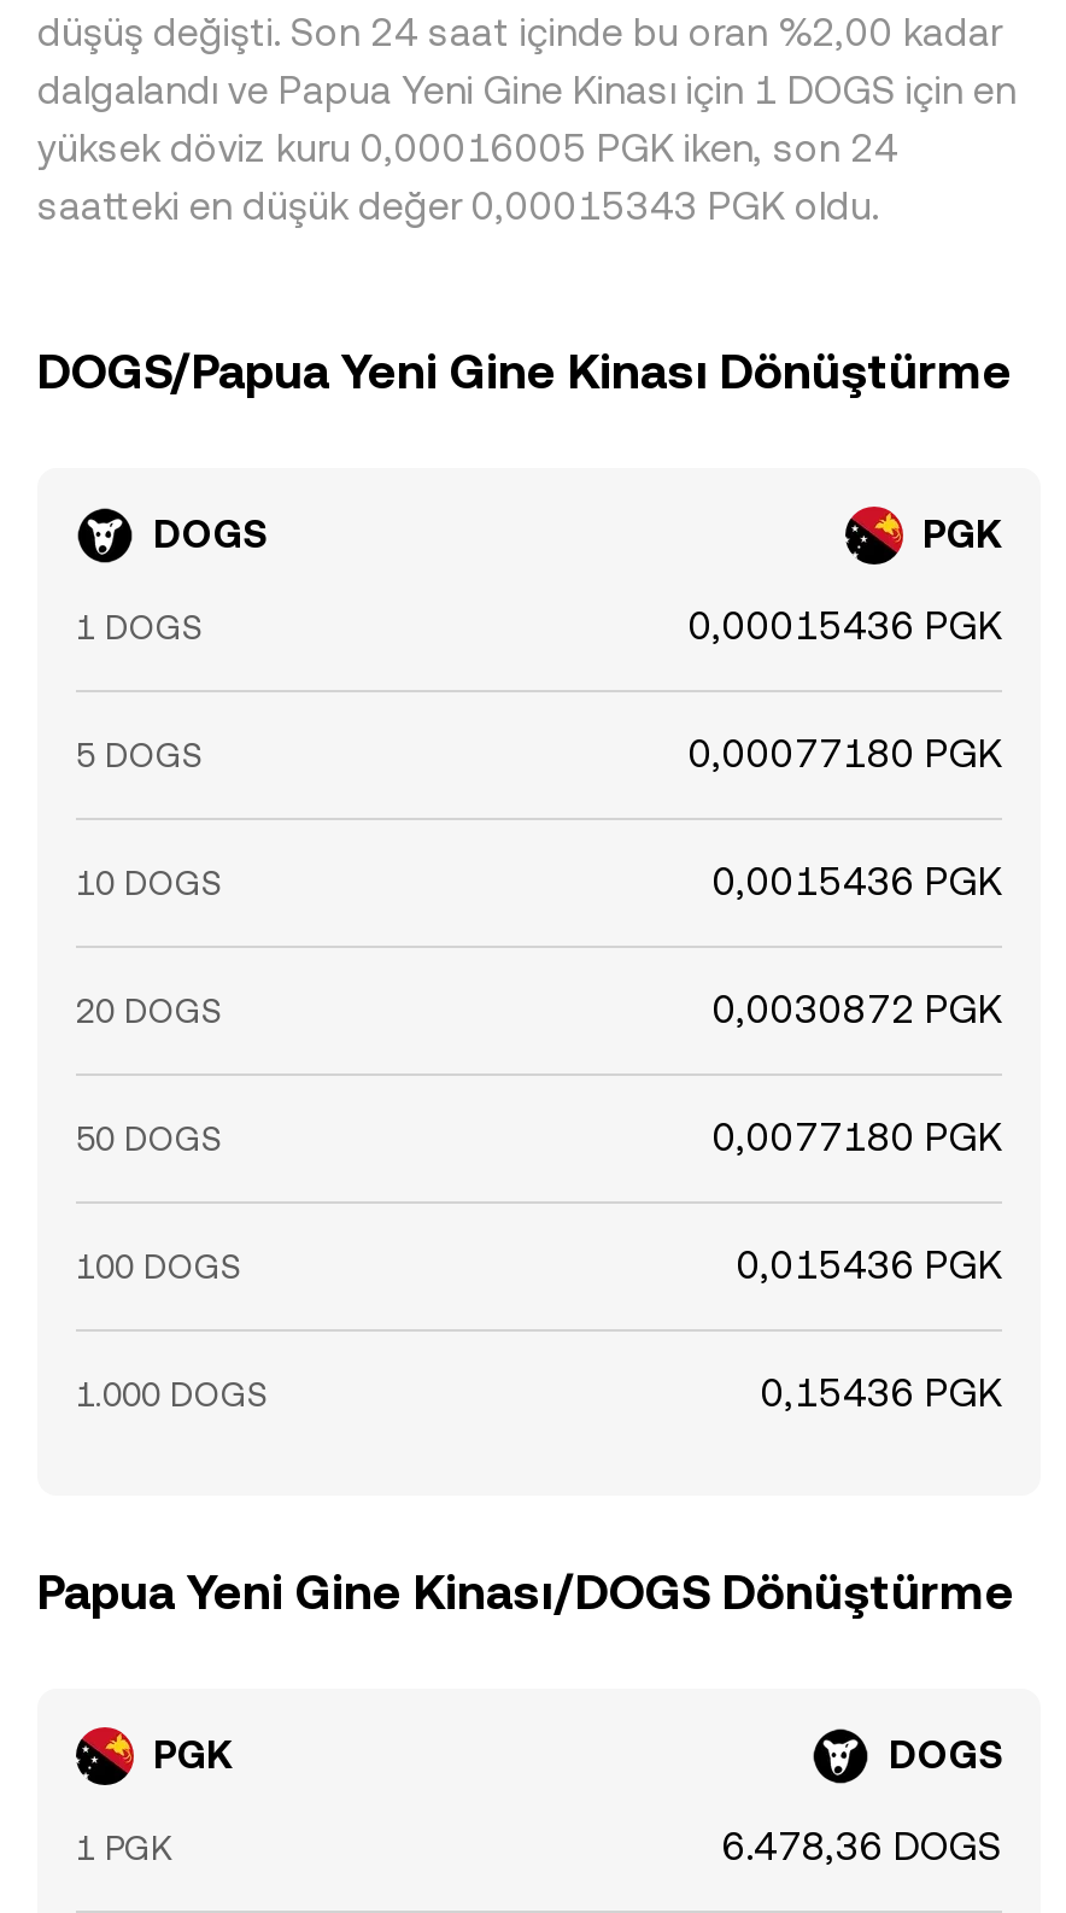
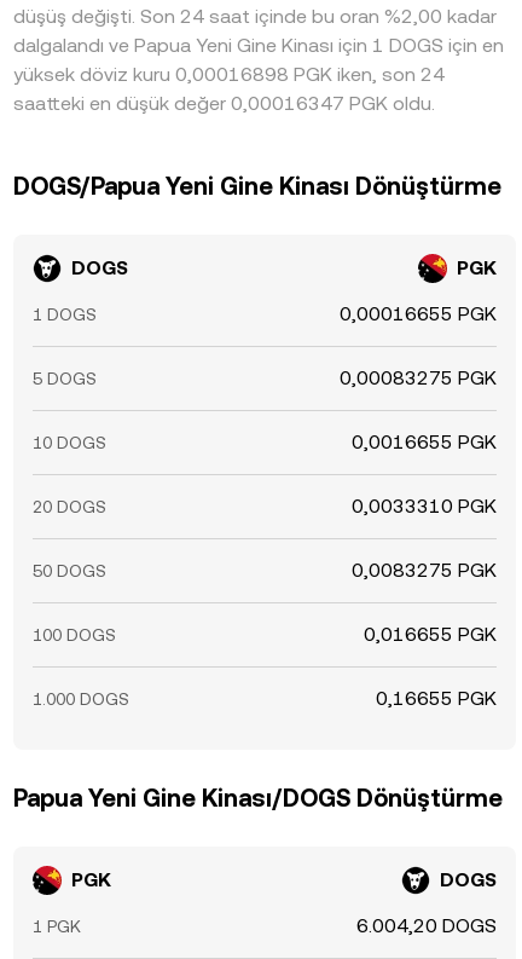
[37,125,898,171] yüksek döviz kuru 0,00016005 PGK iken, son 24 -> [13,63,445,86] yüksek döviz kuru 0,00016898 PGK iken, son 24
[37,183,879,229] saatteki en düşük değer 0,00015343 PGK oldu. -> [13,92,435,115] saatteki en düşük değer 0,00016347 PGK oldu.
[689,603,1002,649] 0,00015436 PGK -> [340,302,497,325] 0,00016655 PGK
[689,731,1002,777] 0,00077180 PGK -> [340,366,497,389] 0,00083275 PGK
[713,859,1002,905] 0,0015436 PGK -> [352,431,497,453] 0,0016655 PGK
[713,987,1002,1032] 0,0030872 PGK -> [352,495,497,518] 0,0033310 PGK
[713,1115,1002,1160] 0,0077180 PGK -> [352,559,497,582] 0,0083275 PGK
[737,1242,1002,1288] 0,015436 PGK -> [364,623,497,646] 0,016655 PGK
[761,1370,1002,1416] 0,15436 PGK -> [376,687,497,710] 0,16655 PGK
[722,1824,1002,1870] 6.478,36 DOGS -> [356,914,497,937] 6.004,20 DOGS

